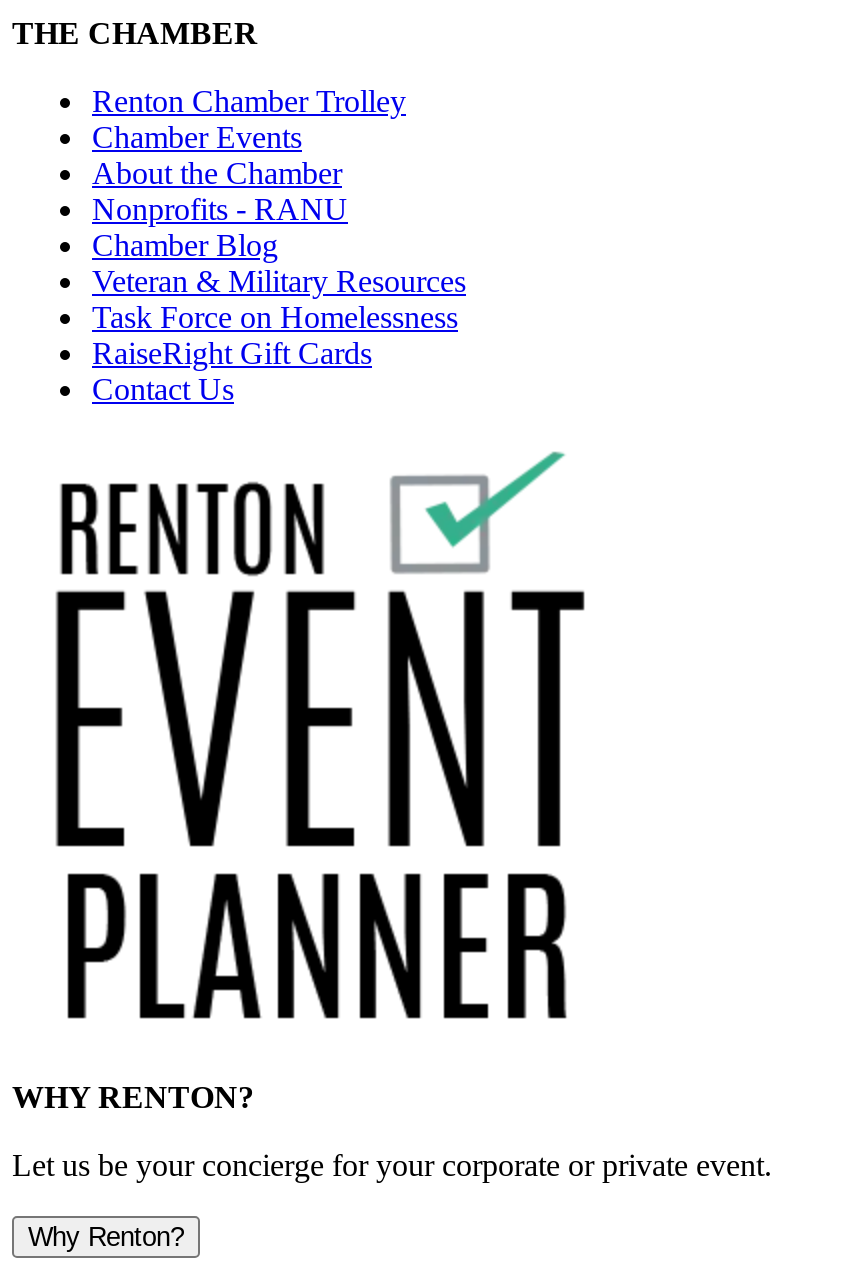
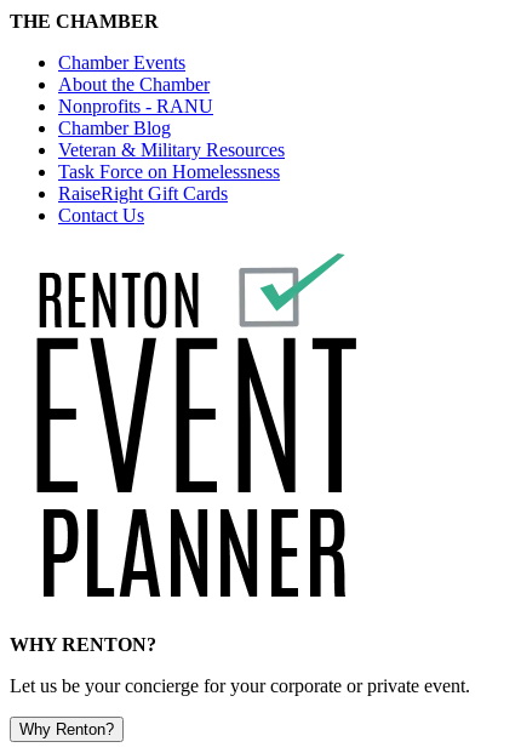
[92,84,406,118] Renton Chamber Trolley -> none

